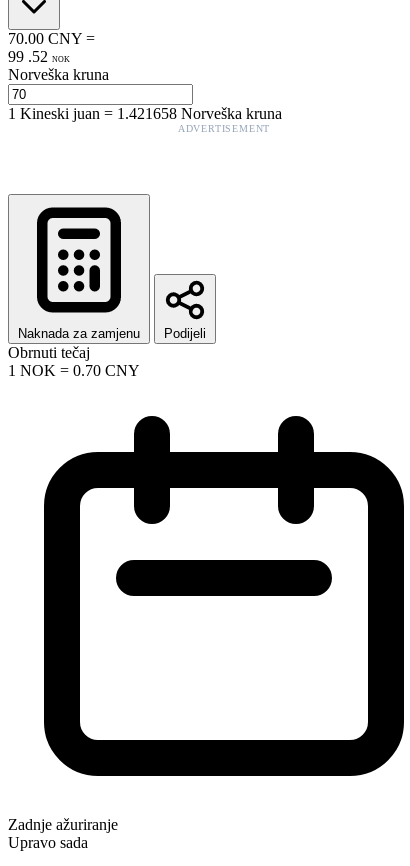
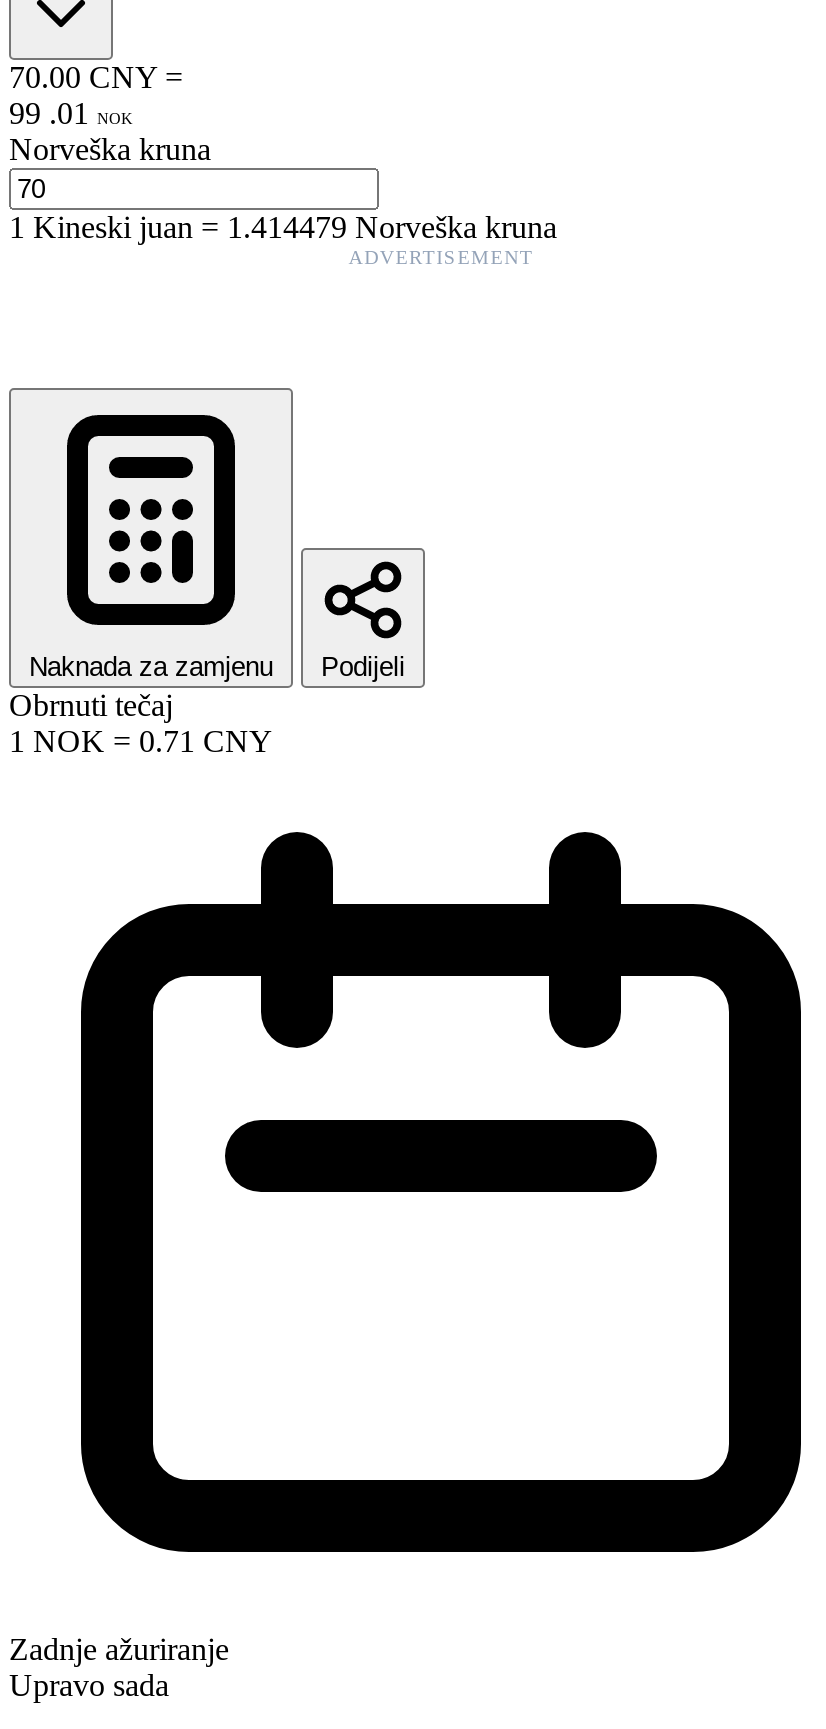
[8,48,70,65] 99 . 52 NOK -> [9,96,133,130] 99 . 01 NOK
[8,105,282,122] 1Kineski juan=1.421658 Norveška kruna -> [9,210,557,244] 1Kineski juan=1.414479 Norveška kruna
[8,362,140,379] 1 NOK = 0.70 CNY -> [9,724,273,758] 1 NOK = 0.71 CNY

